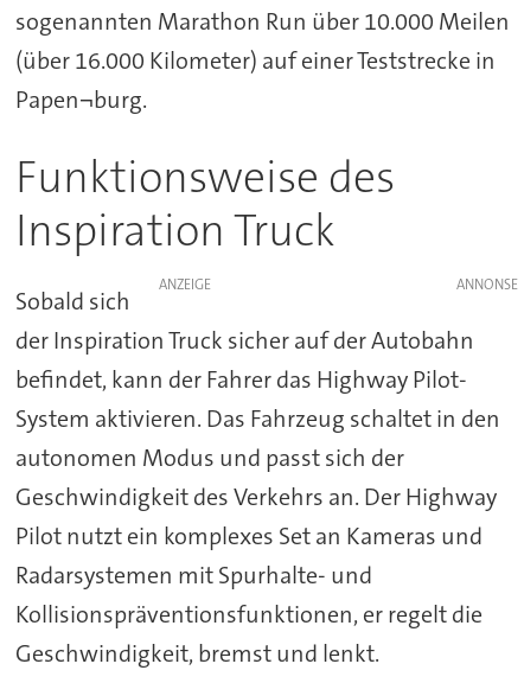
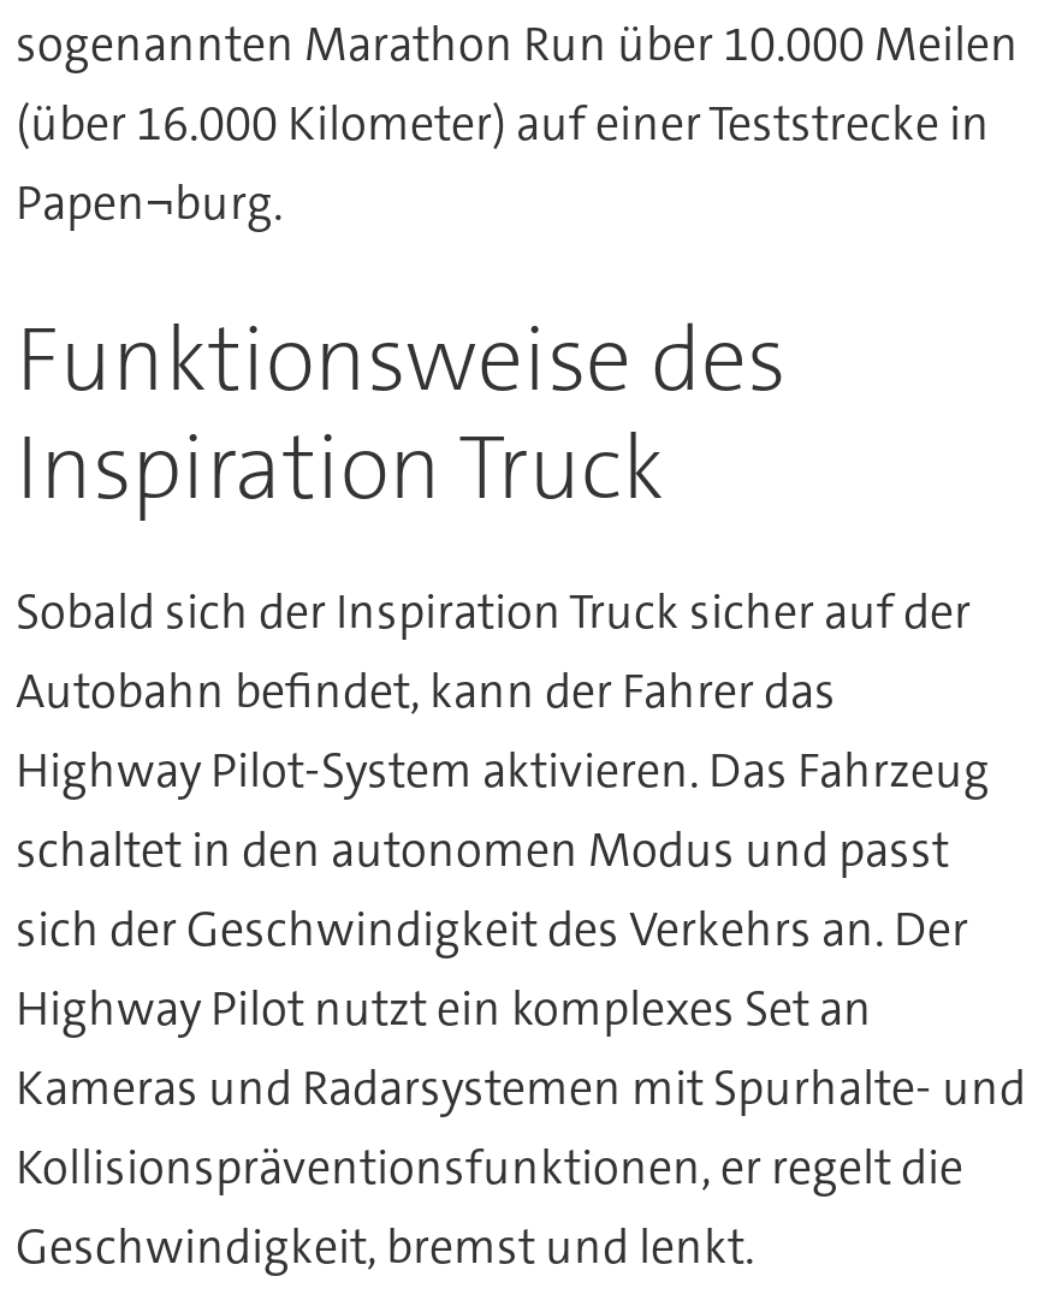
[15,275,500,590] ANZEIGE | Sobald sich | der Inspiration Truck sicher auf der Autobahn | befindet, kann der Fahrer das Highway Pilot- | System aktivieren. Das Fahrzeug schaltet in den | autonomen Modus und passt sich der | Geschwindigkeit des Verkehrs an. Der Highway | Pilot nutzt ein komplexes Set an Kameras und | Radarsystemen mit Spurhalte- und -> [16,579,1026,1118] Sobald sich der Inspiration Truck sicher auf der | Autobahn befindet, kann der Fahrer das | Highway Pilot-System aktivieren. Das Fahrzeug | schaltet in den autonomen Modus und passt | sich der Geschwindigkeit des Verkehrs an. Der | Highway Pilot nutzt ein komplexes Set an | Kameras und Radarsystemen mit Spurhalte- und

